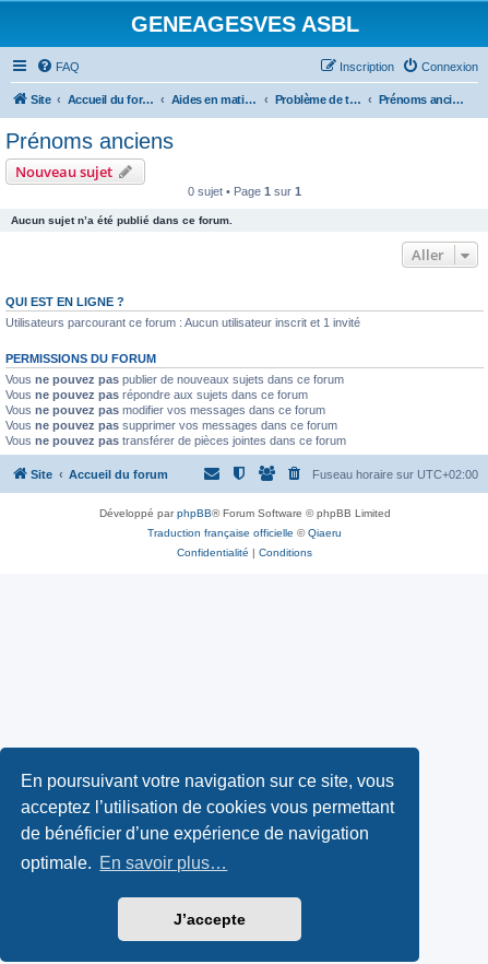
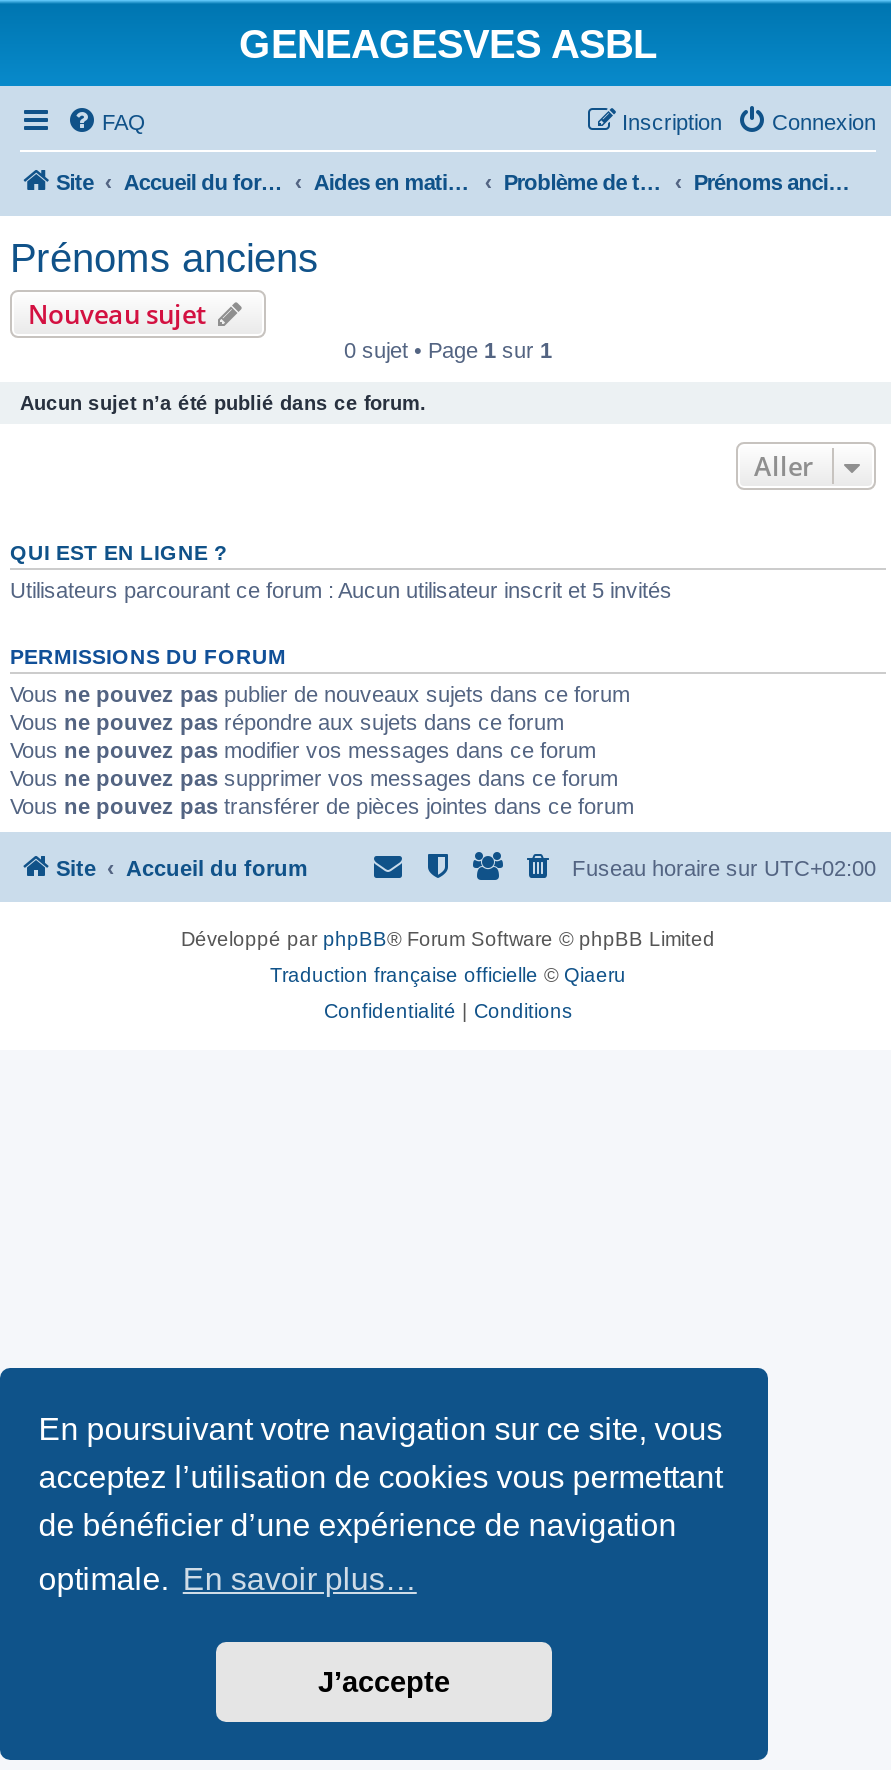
[5,316,360,329] Utilisateurs parcourant ce forum : Aucun utilisateur inscrit et 1 invité -> [10,578,672,602] Utilisateurs parcourant ce forum : Aucun utilisateur inscrit et 5 invités

